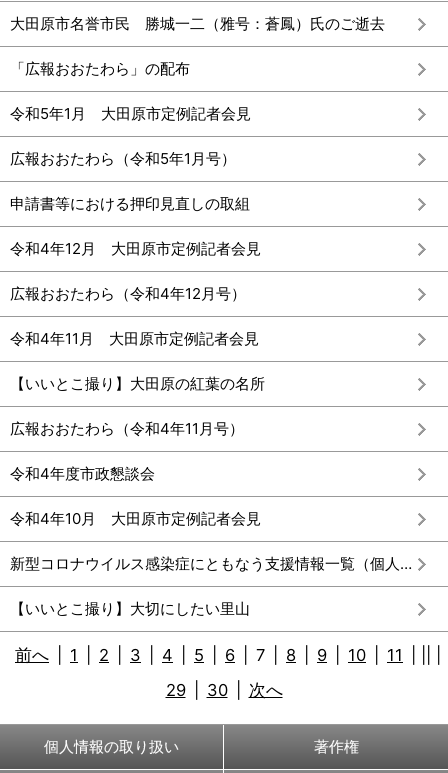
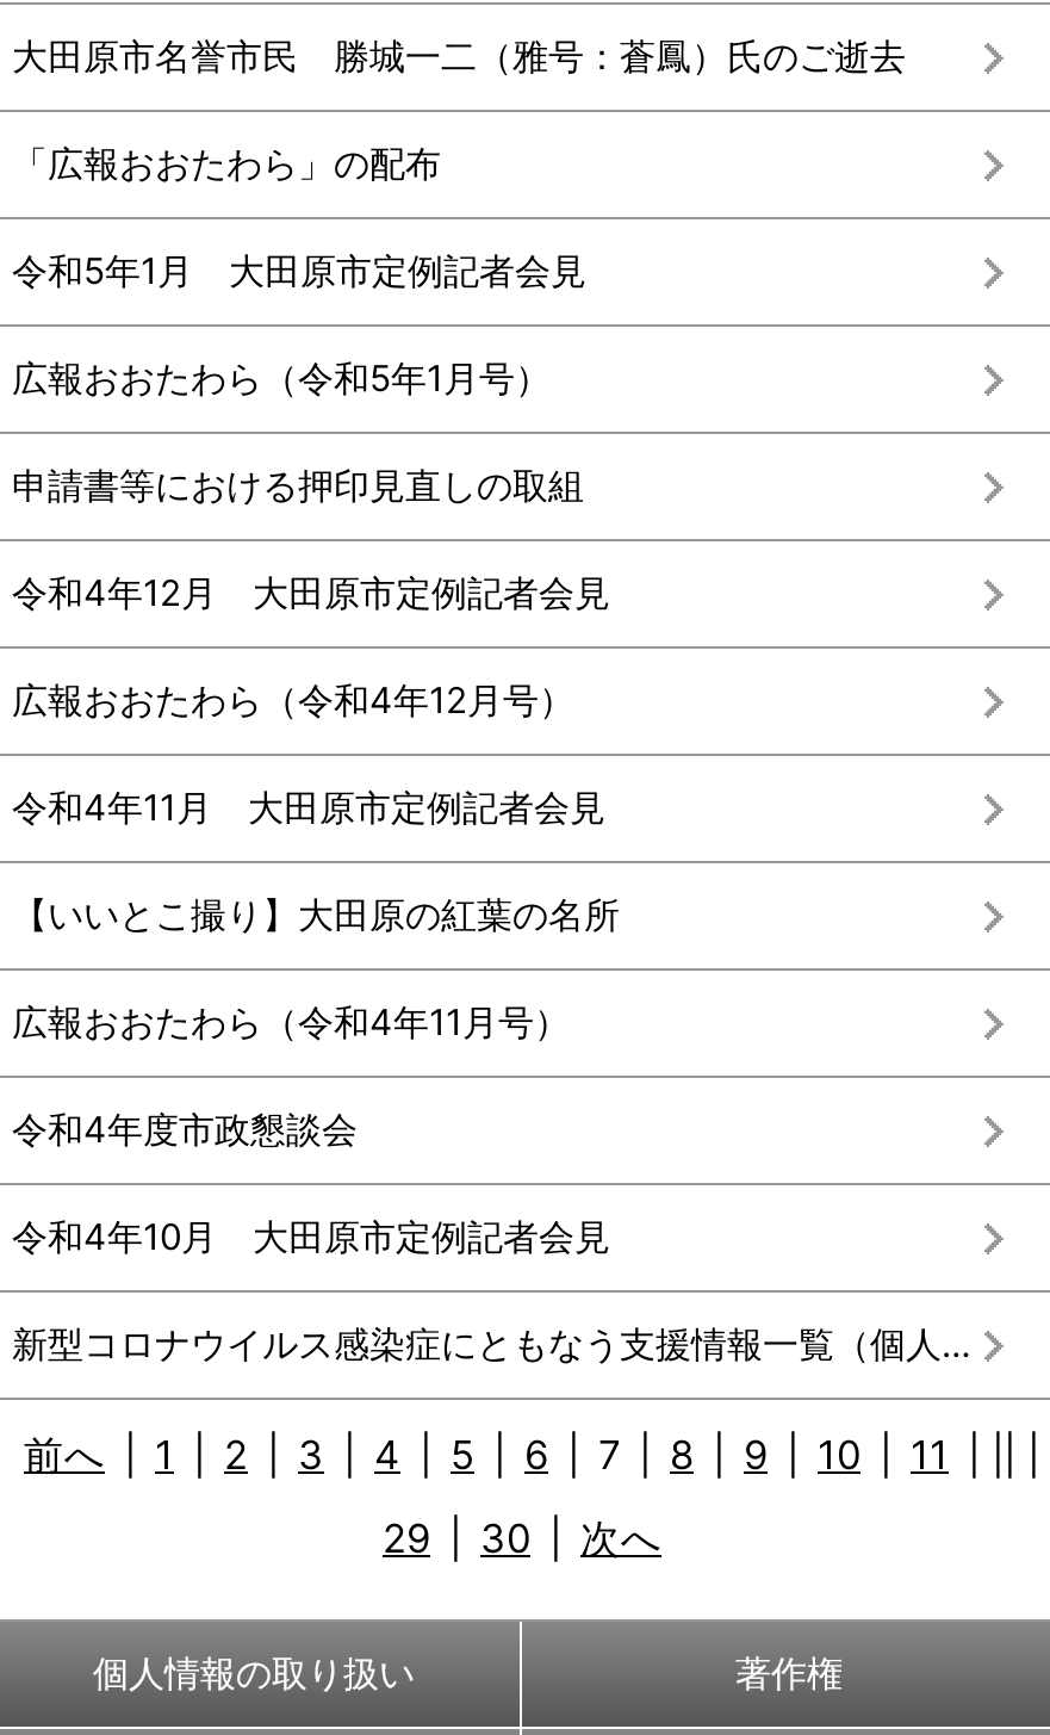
[10,599,250,618] 【いいとこ撮り】大切にしたい里山 -> none

